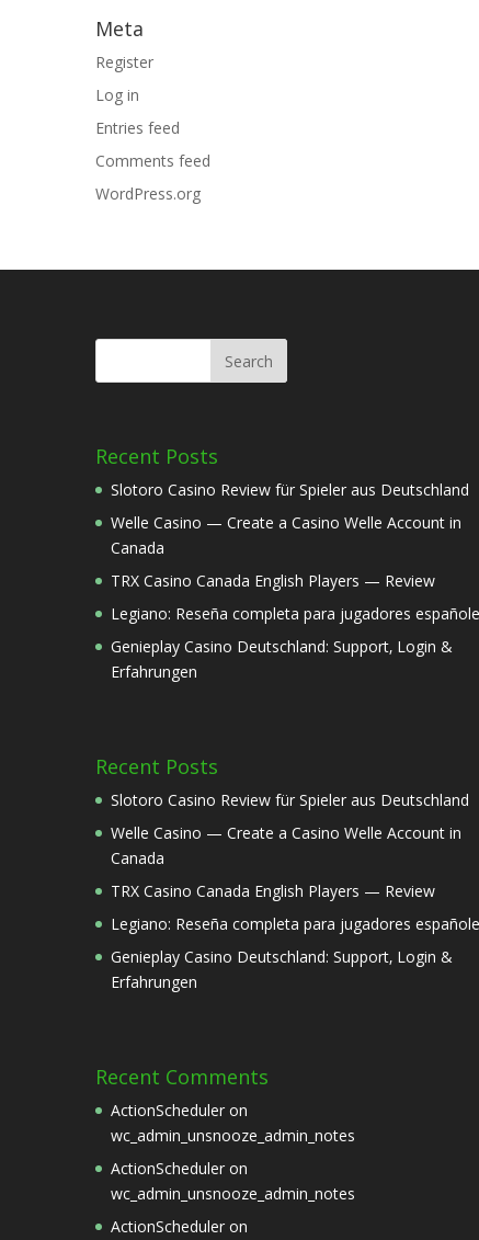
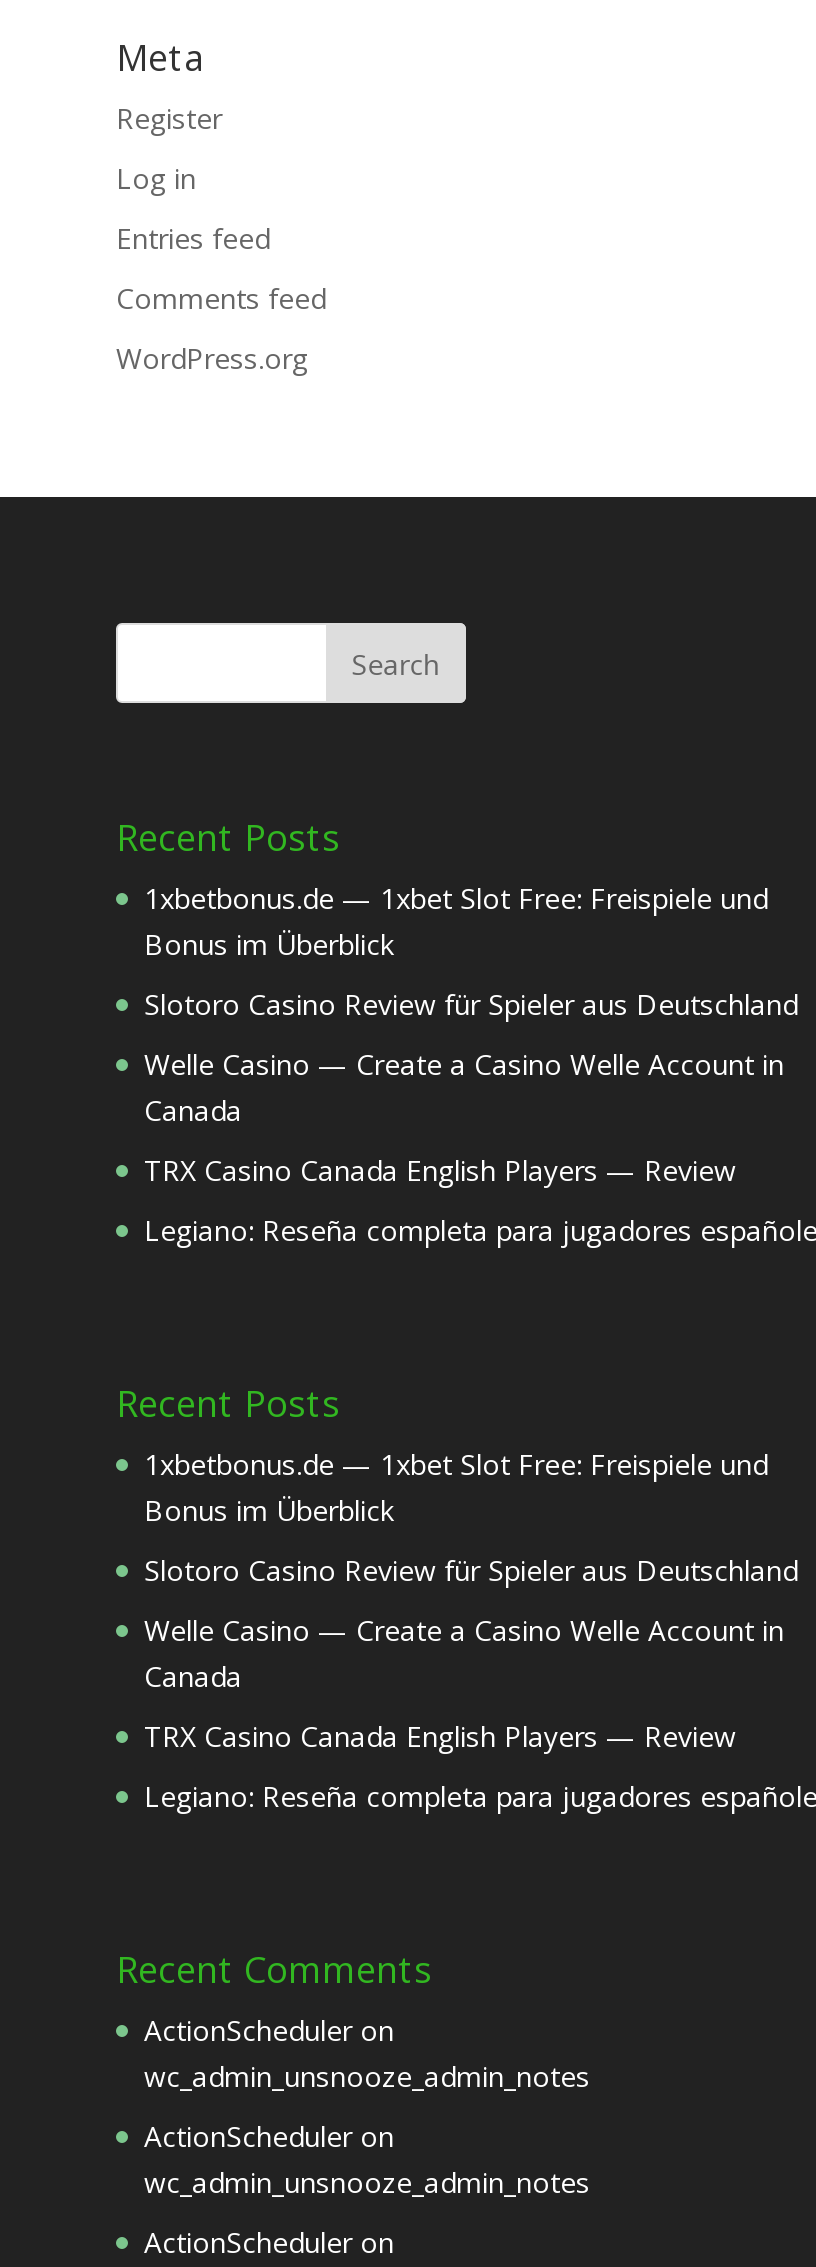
none -> [144,880,768,964] 1xbetbonus.de — 1xbet Slot Free: Freispiele und | Bonus im Überblick
moved [111,480,469,591] -> [144,986,798,1190]: Slotoro Casino Review für Spieler aus Deutschland | Welle Casino — Create a Casino Welle Account in | Canada | TRX Casino Canada English Players — Review
[111,636,453,682] Genieplay Casino Deutschland: Support‚ Login & | Erfahrungen -> none
none -> [144,1445,768,1529] 1xbetbonus.de — 1xbet Slot Free: Freispiele und | Bonus im Überblick
moved [111,790,469,901] -> [144,1551,798,1755]: Slotoro Casino Review für Spieler aus Deutschland | Welle Casino — Create a Casino Welle Account in | Canada | TRX Casino Canada English Players — Review
[111,946,453,992] Genieplay Casino Deutschland: Support‚ Login & | Erfahrungen -> none

